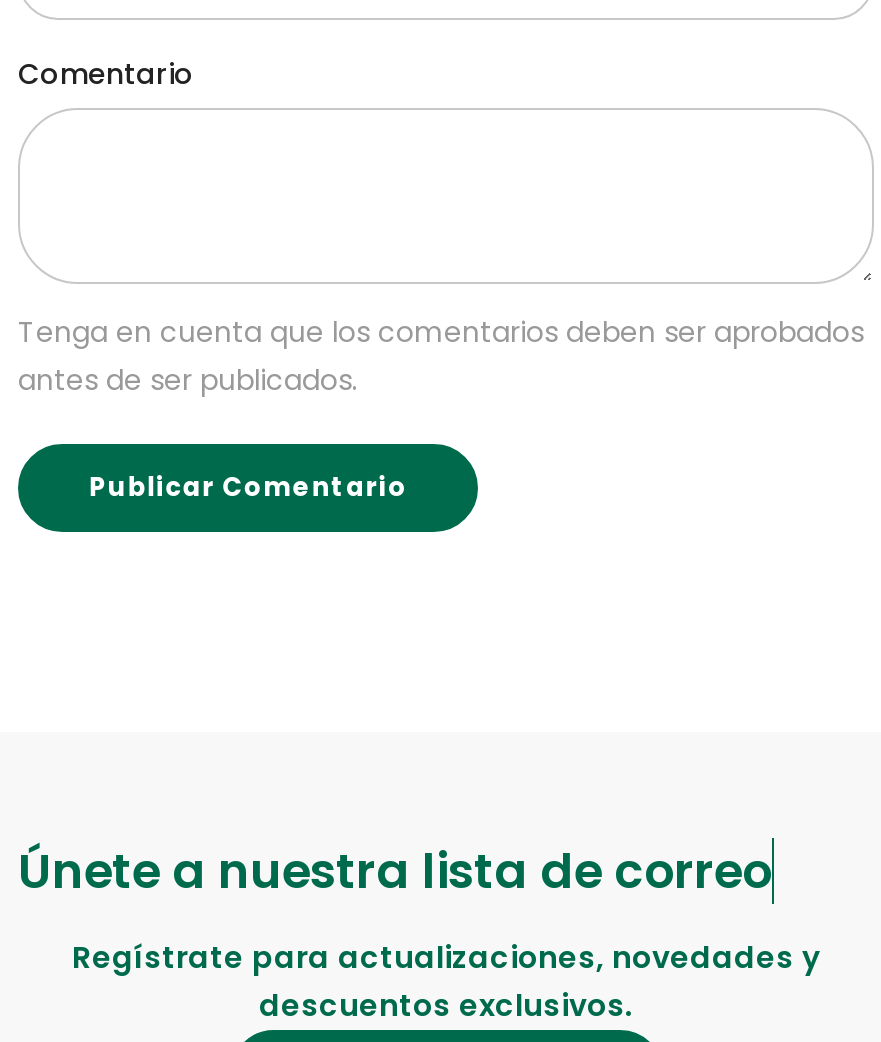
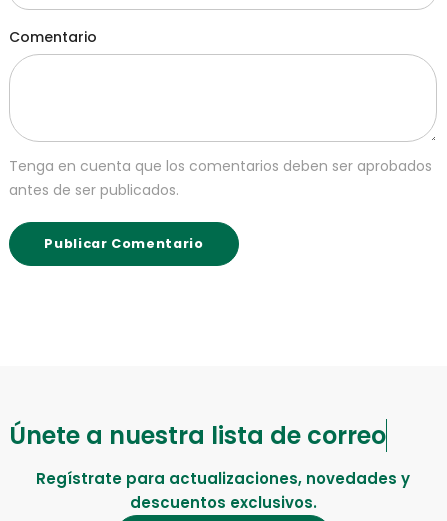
[18,837,528,903] Únete a nuestra lista -> [9,419,386,452] Únete a nuestra lista de correo

